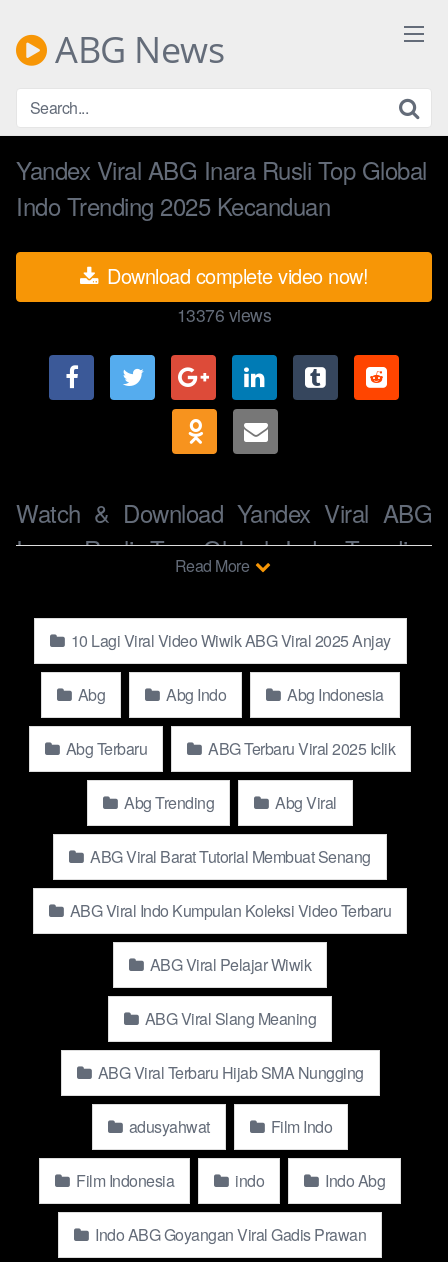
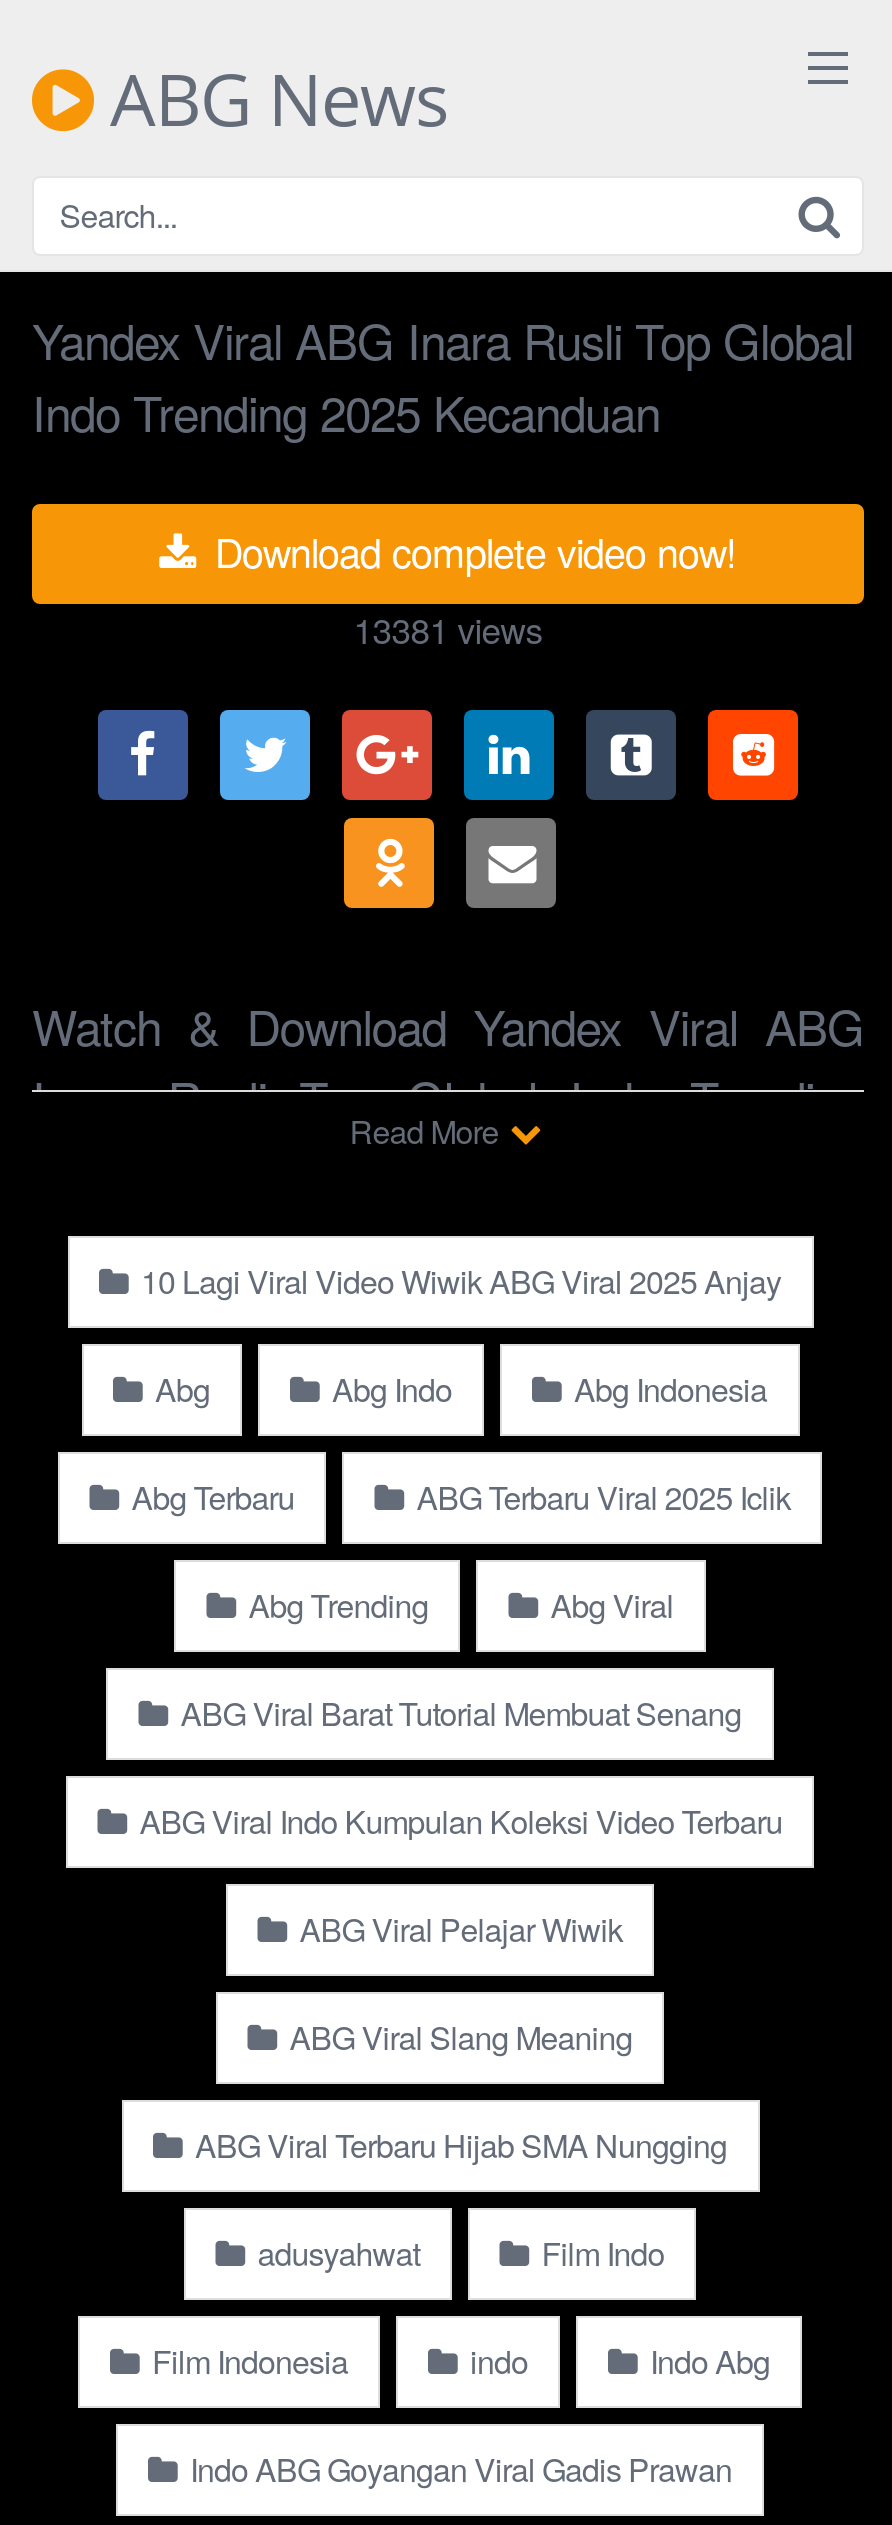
[177,302,271,327] 13376views -> [354,604,542,654] 13381views

